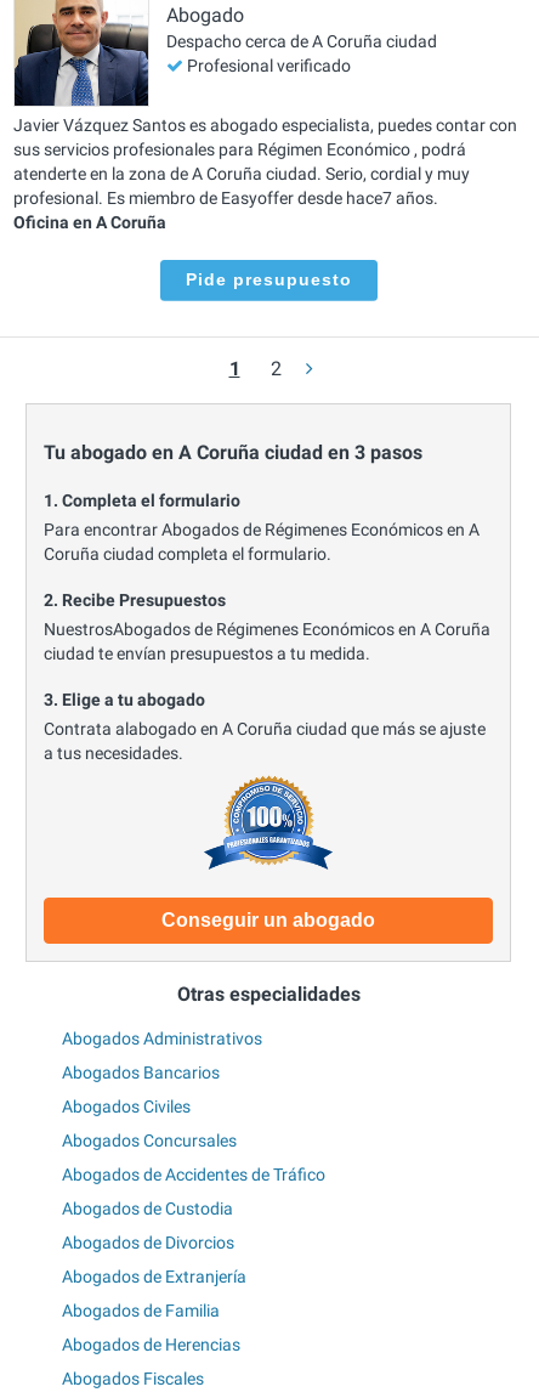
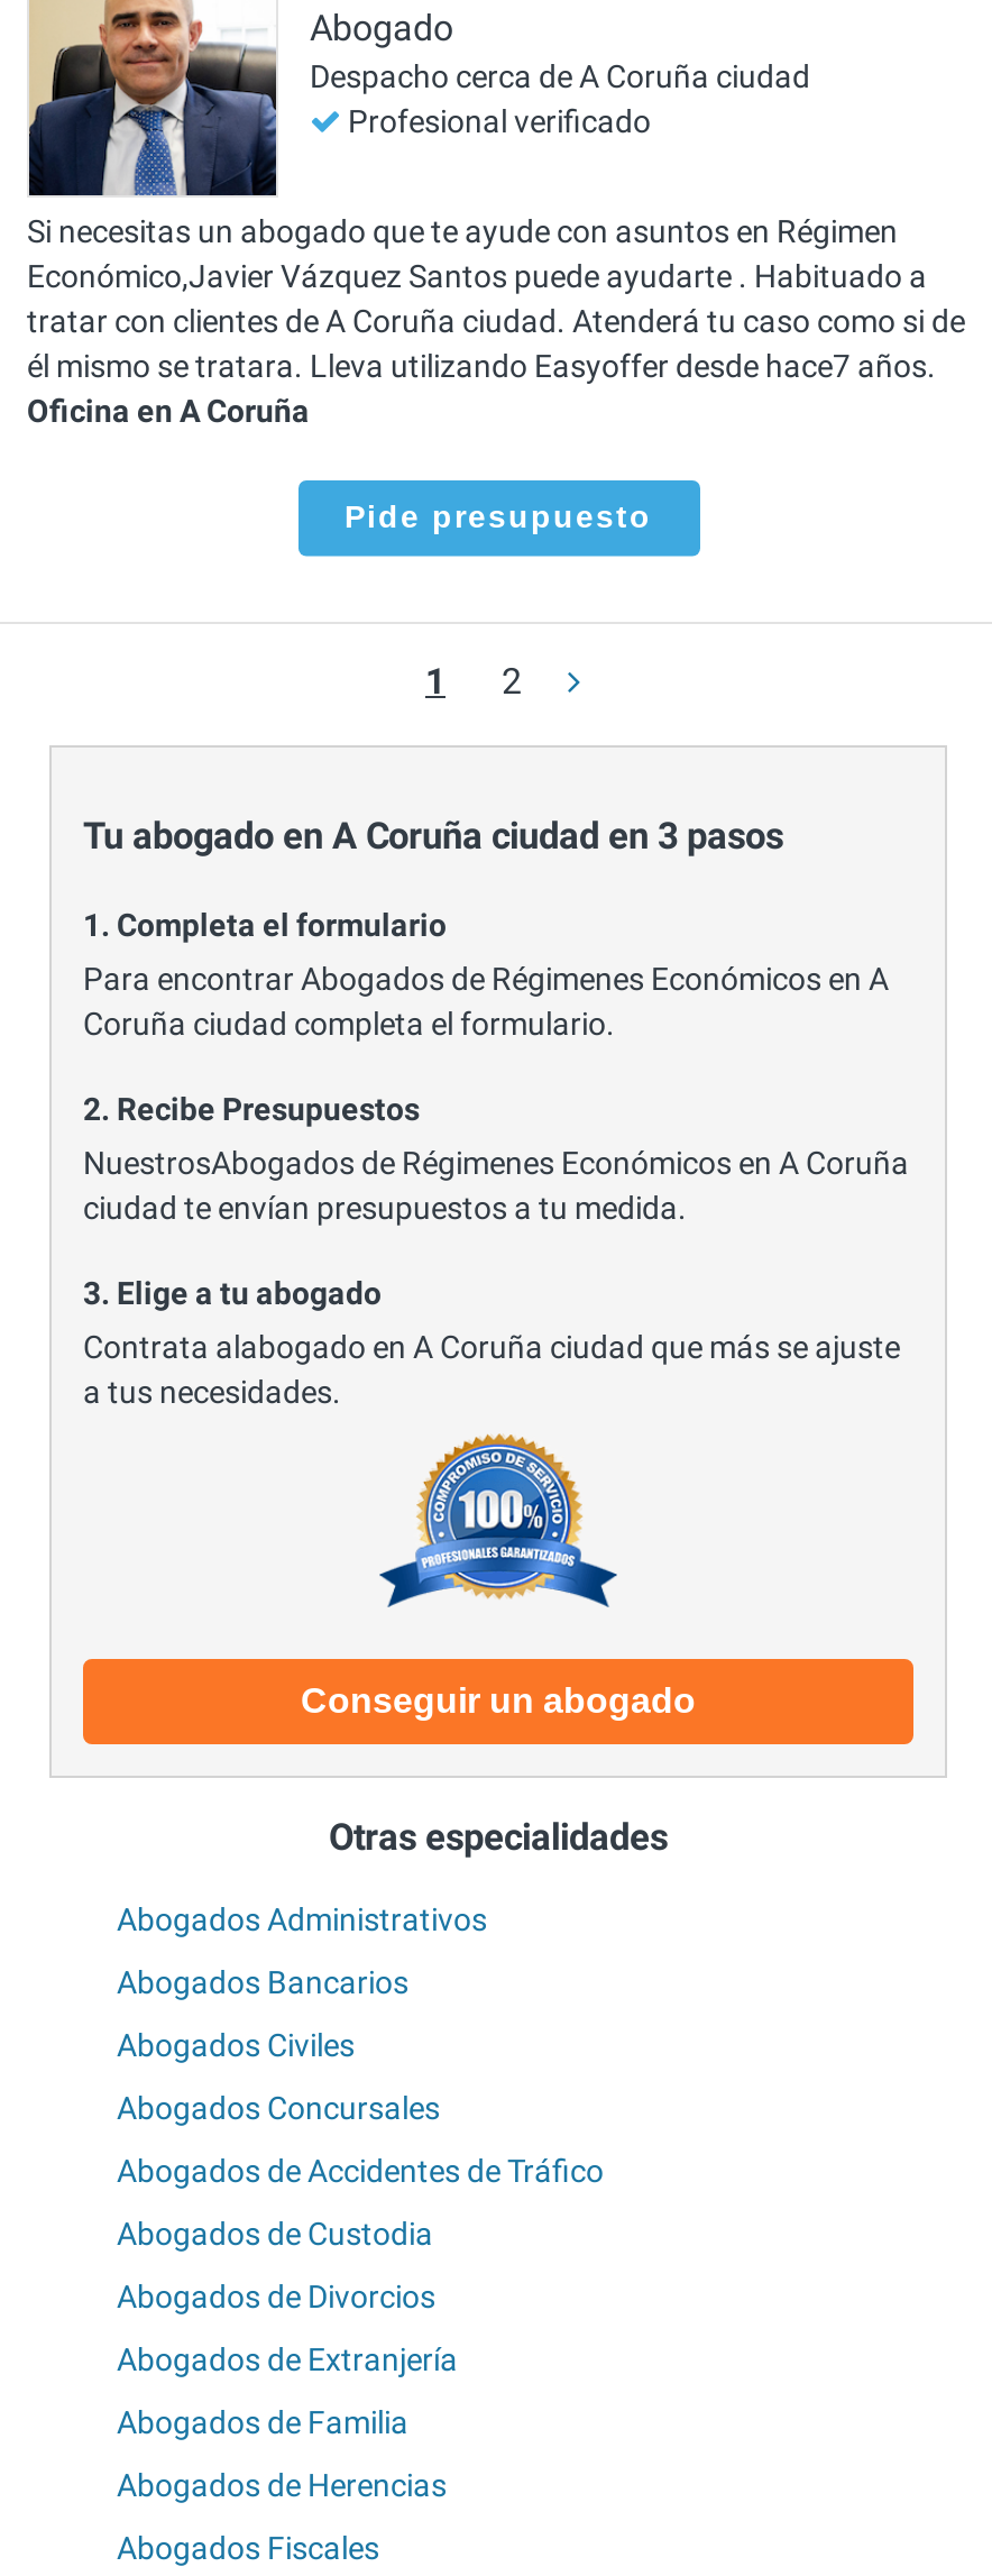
[13,115,517,207] Javier Vázquez Santos es abogado especialista, puedes contar con | sus servicios profesionales para Régimen Económico , podrá | atenderte en la zona de A Coruña ciudad. Serio, cordial y muy | profesional. Es miembro de Easyoffer desde hace7 años. -> [27,213,965,383] Si necesitas un abogado que te ayude con asuntos en Régimen | Económico,Javier Vázquez Santos puede ayudarte . Habituado a | tratar con clientes de A Coruña ciudad. Atenderá tu caso como si de | él mismo se tratara. Lleva utilizando Easyoffer desde hace7 años.

